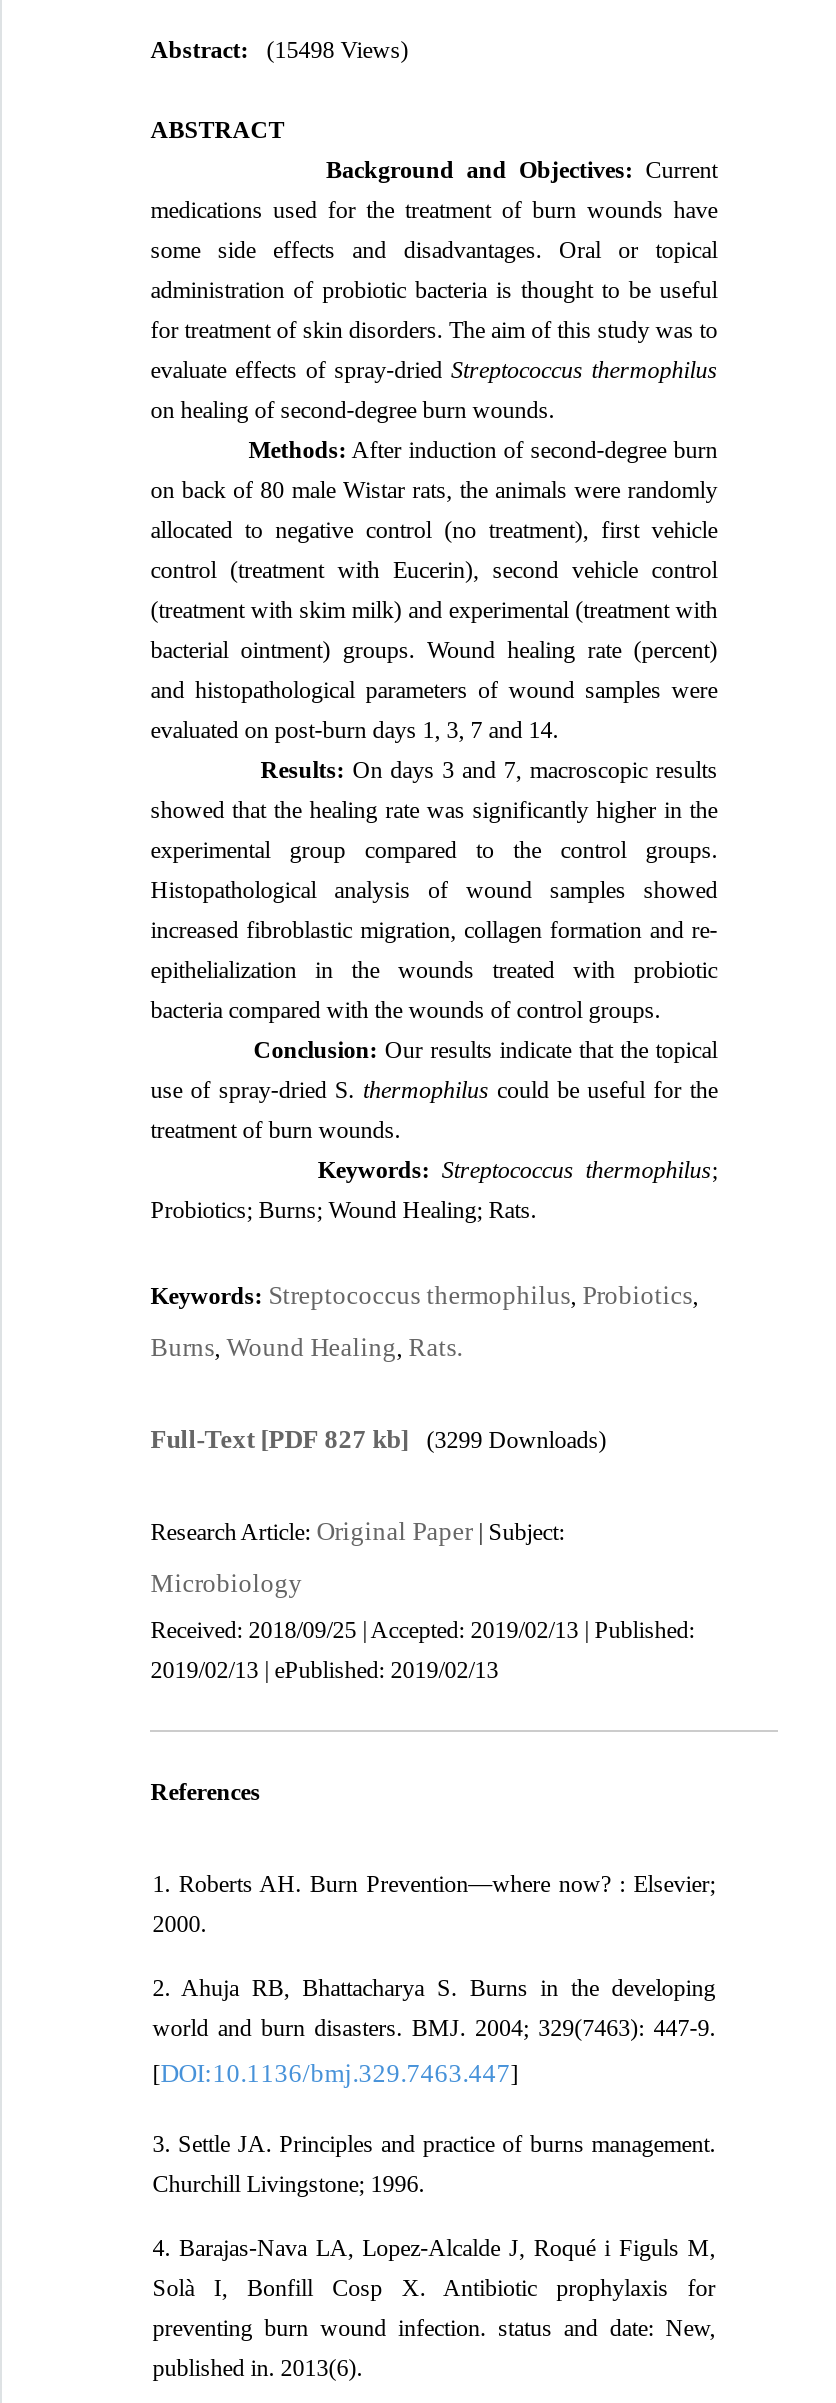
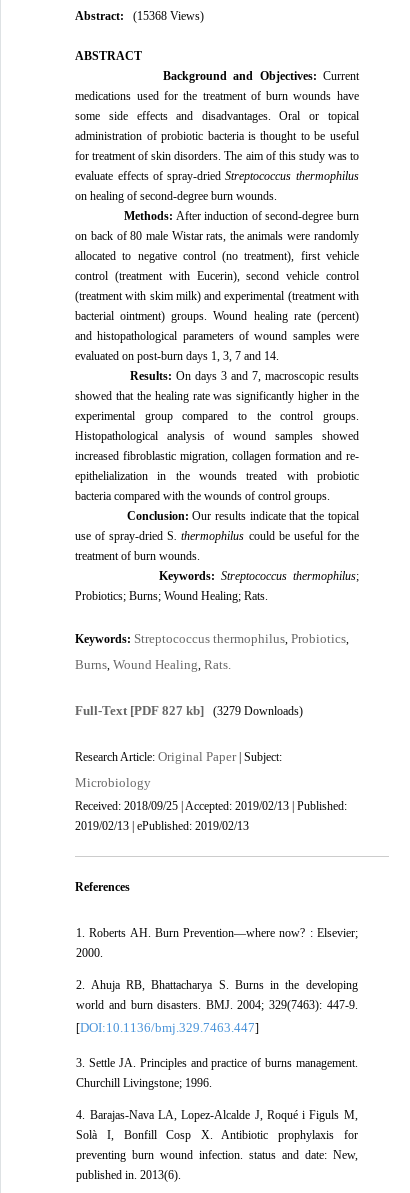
[150,36,408,64] Abstract: (15498 Views) -> [75,9,204,23] Abstract: (15368 Views)
[150,1424,606,1454] Full-Text [PDF 827 kb] (3299 Downloads) -> [75,703,303,718] Full-Text [PDF 827 kb] (3279 Downloads)

